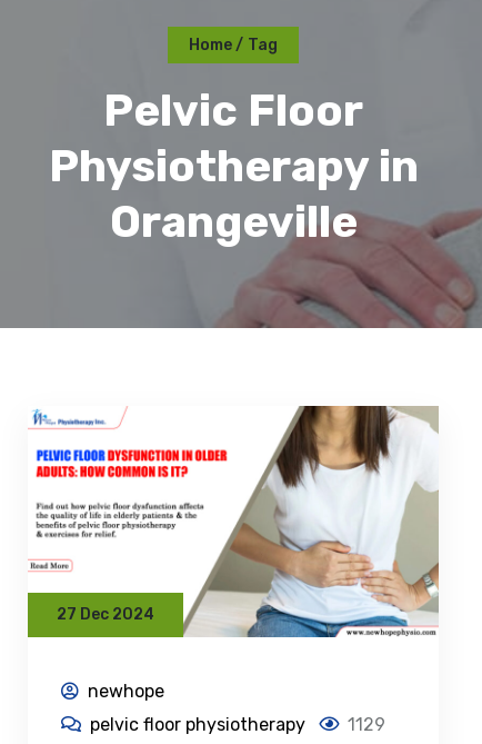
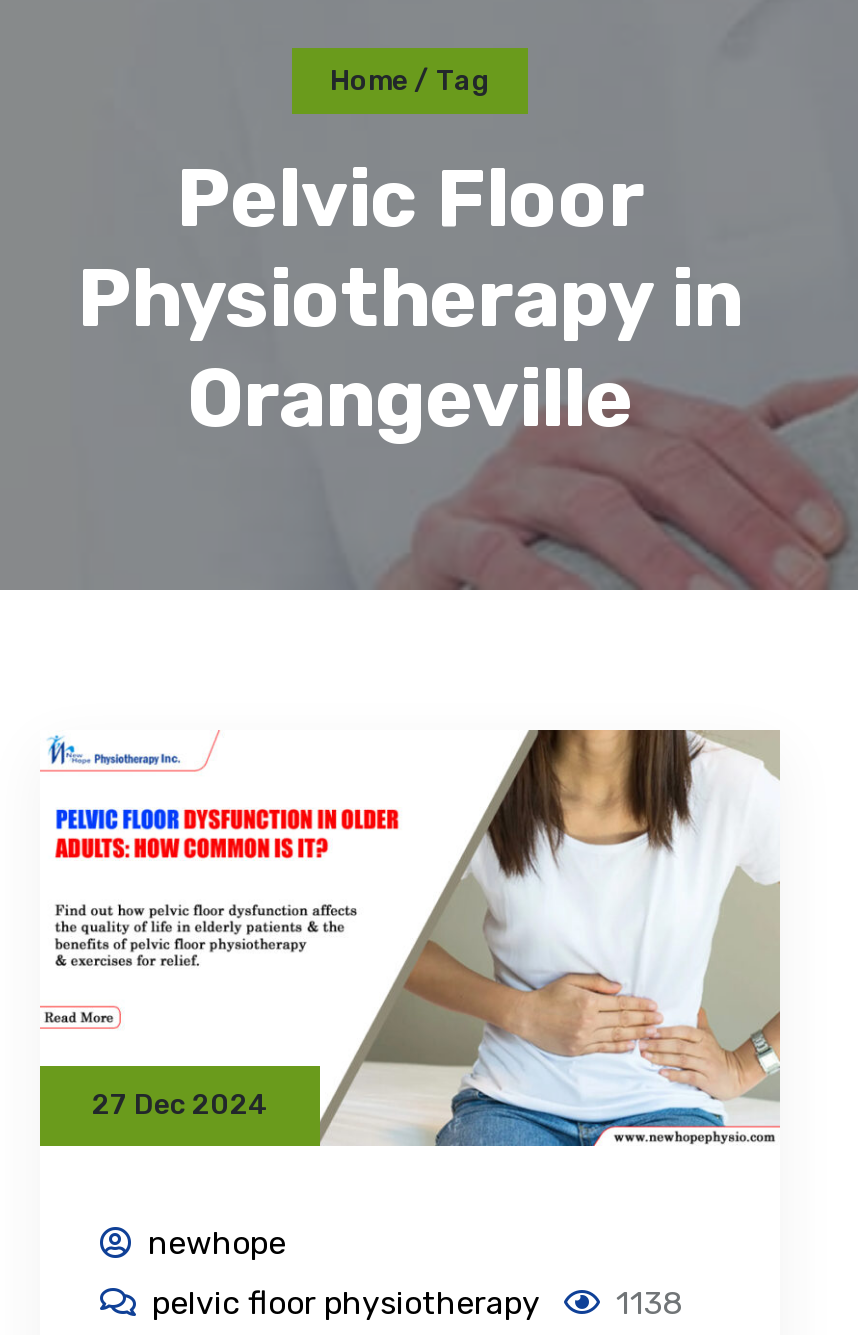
[90,714,385,735] pelvic floor physiotherapy 1129 -> [152,1283,682,1321] pelvic floor physiotherapy 1138

